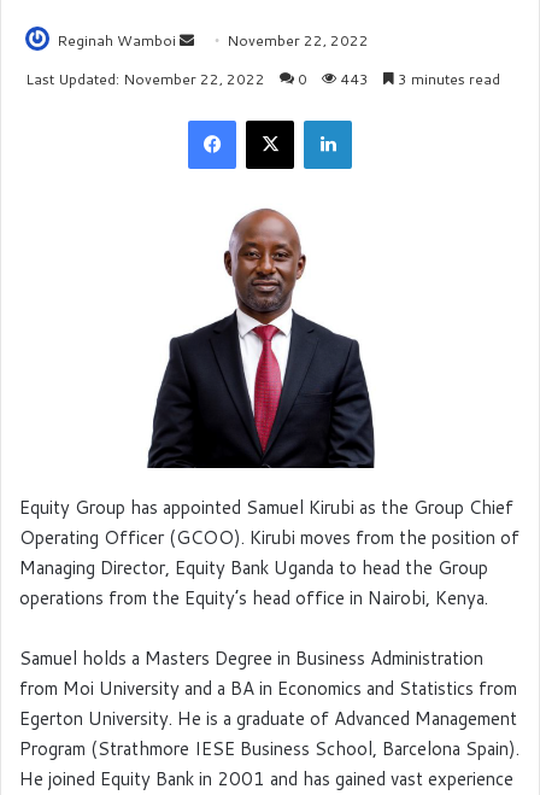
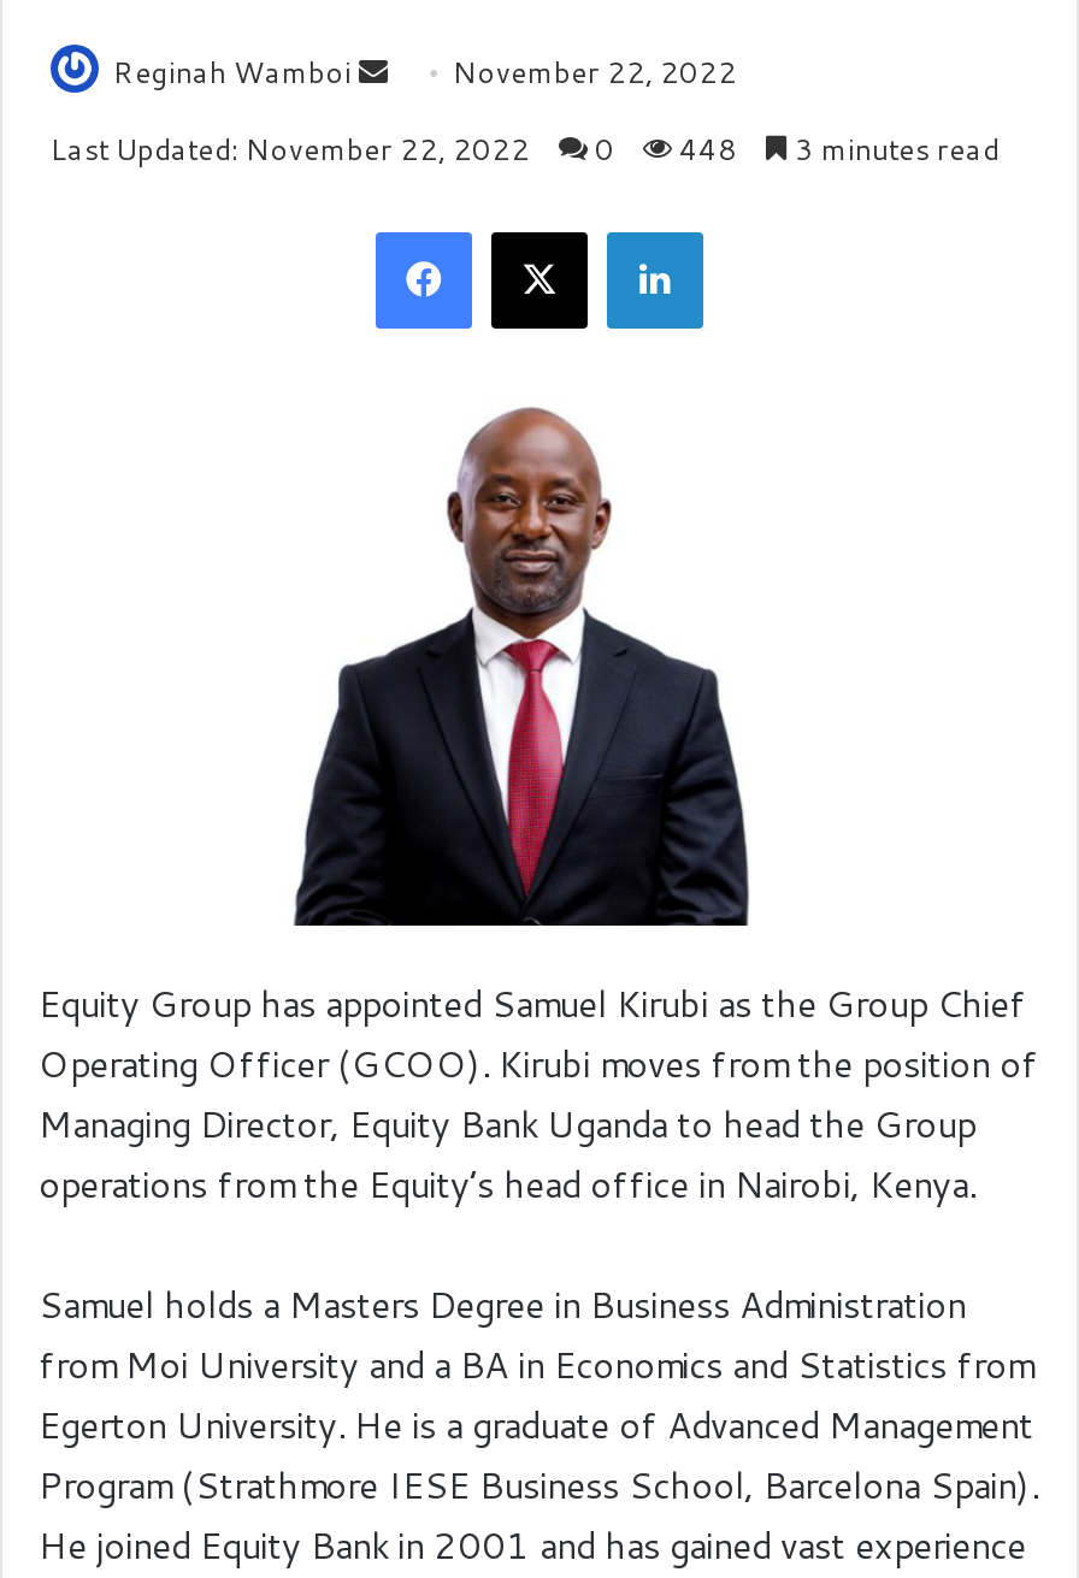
[336,68,369,89] 443 -> [672,128,737,169] 448

